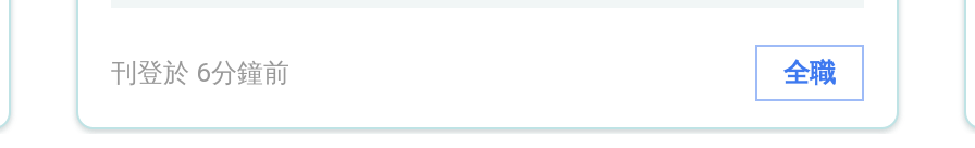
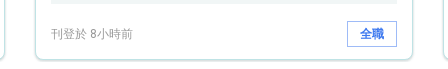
[111,57,289,87] 刊登於 6分鐘前 -> [51,26,133,40] 刊登於 8小時前

